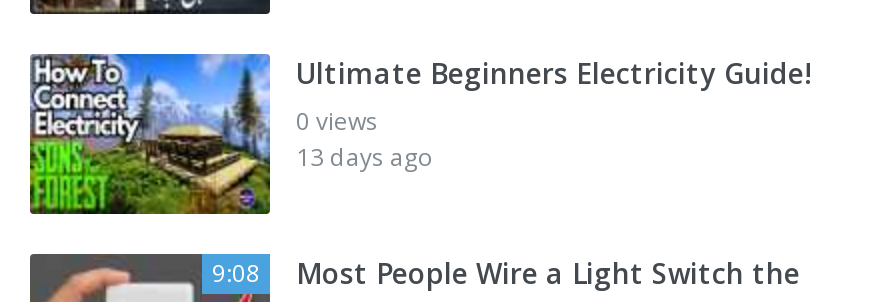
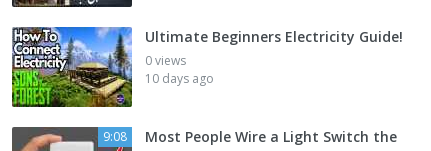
[296,140,434,174] 13 days ago -> [145,70,214,87] 10 days ago

